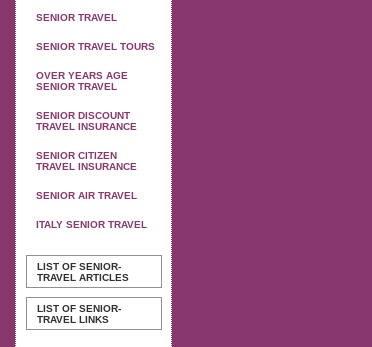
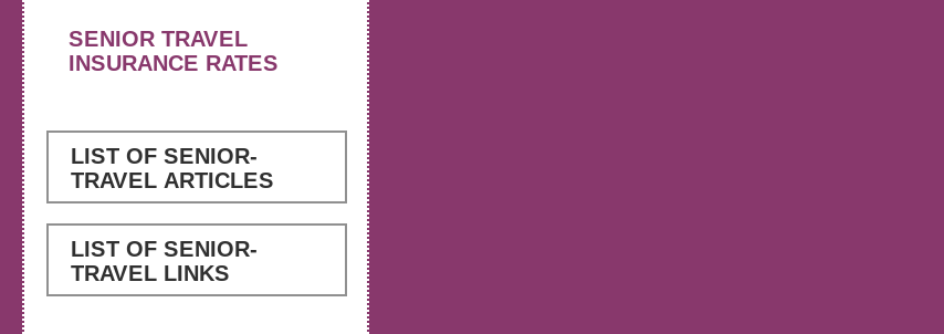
[36,41,155,230] SENIOR TRAVEL TOURS | OVER YEARS AGE | SENIOR TRAVEL | SENIOR DISCOUNT | TRAVEL INSURANCE | SENIOR CITIZEN | TRAVEL INSURANCE | SENIOR AIR TRAVEL | ITALY SENIOR TRAVEL -> [69,51,279,75] INSURANCE RATES

